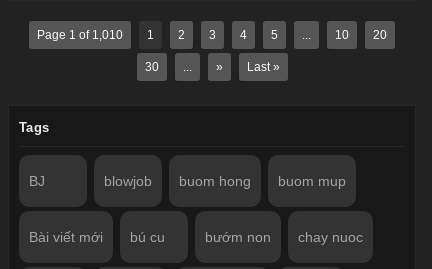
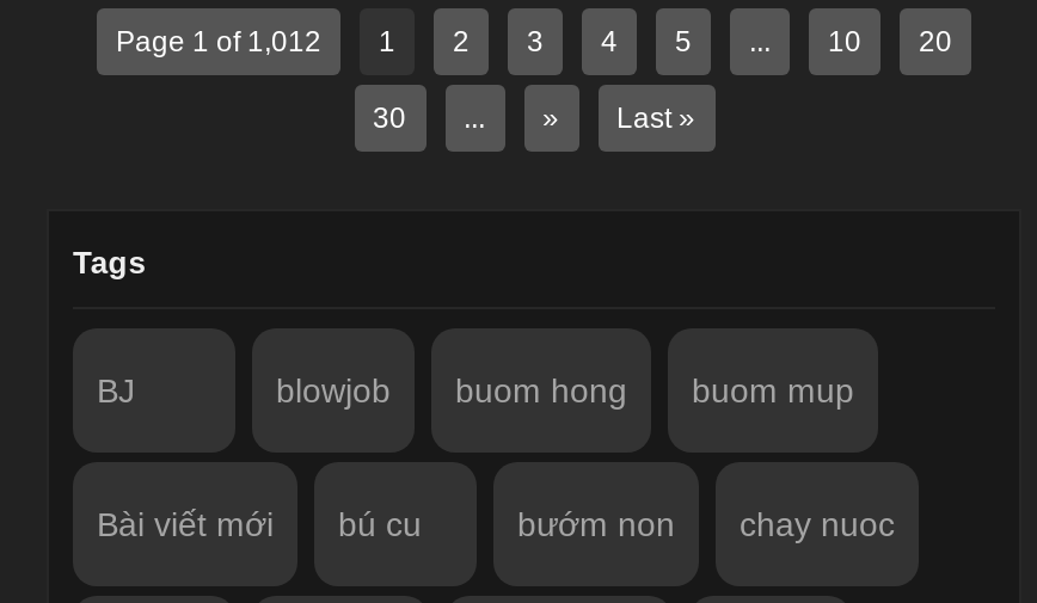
[37,28,123,42] Page 1 of 1,010 -> [116,27,321,60] Page 1 of 1,012

